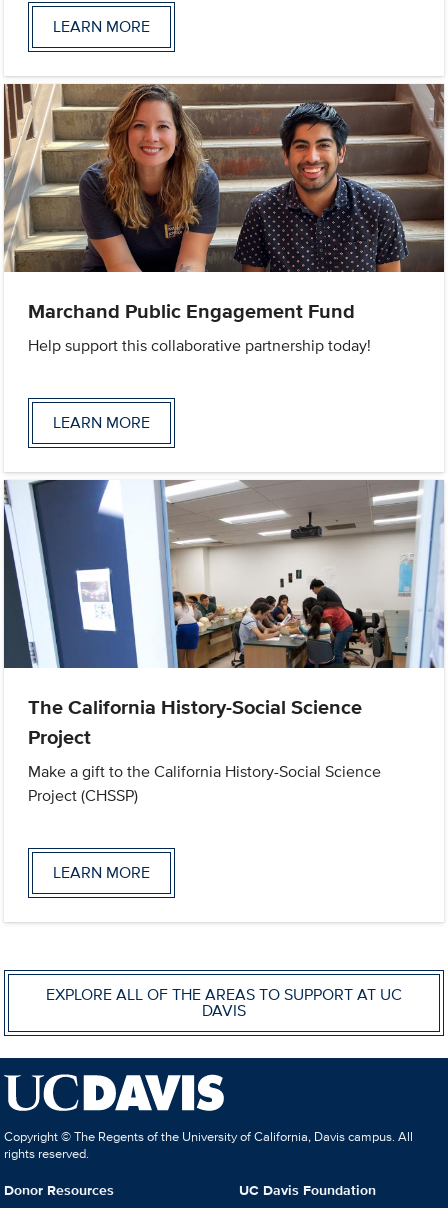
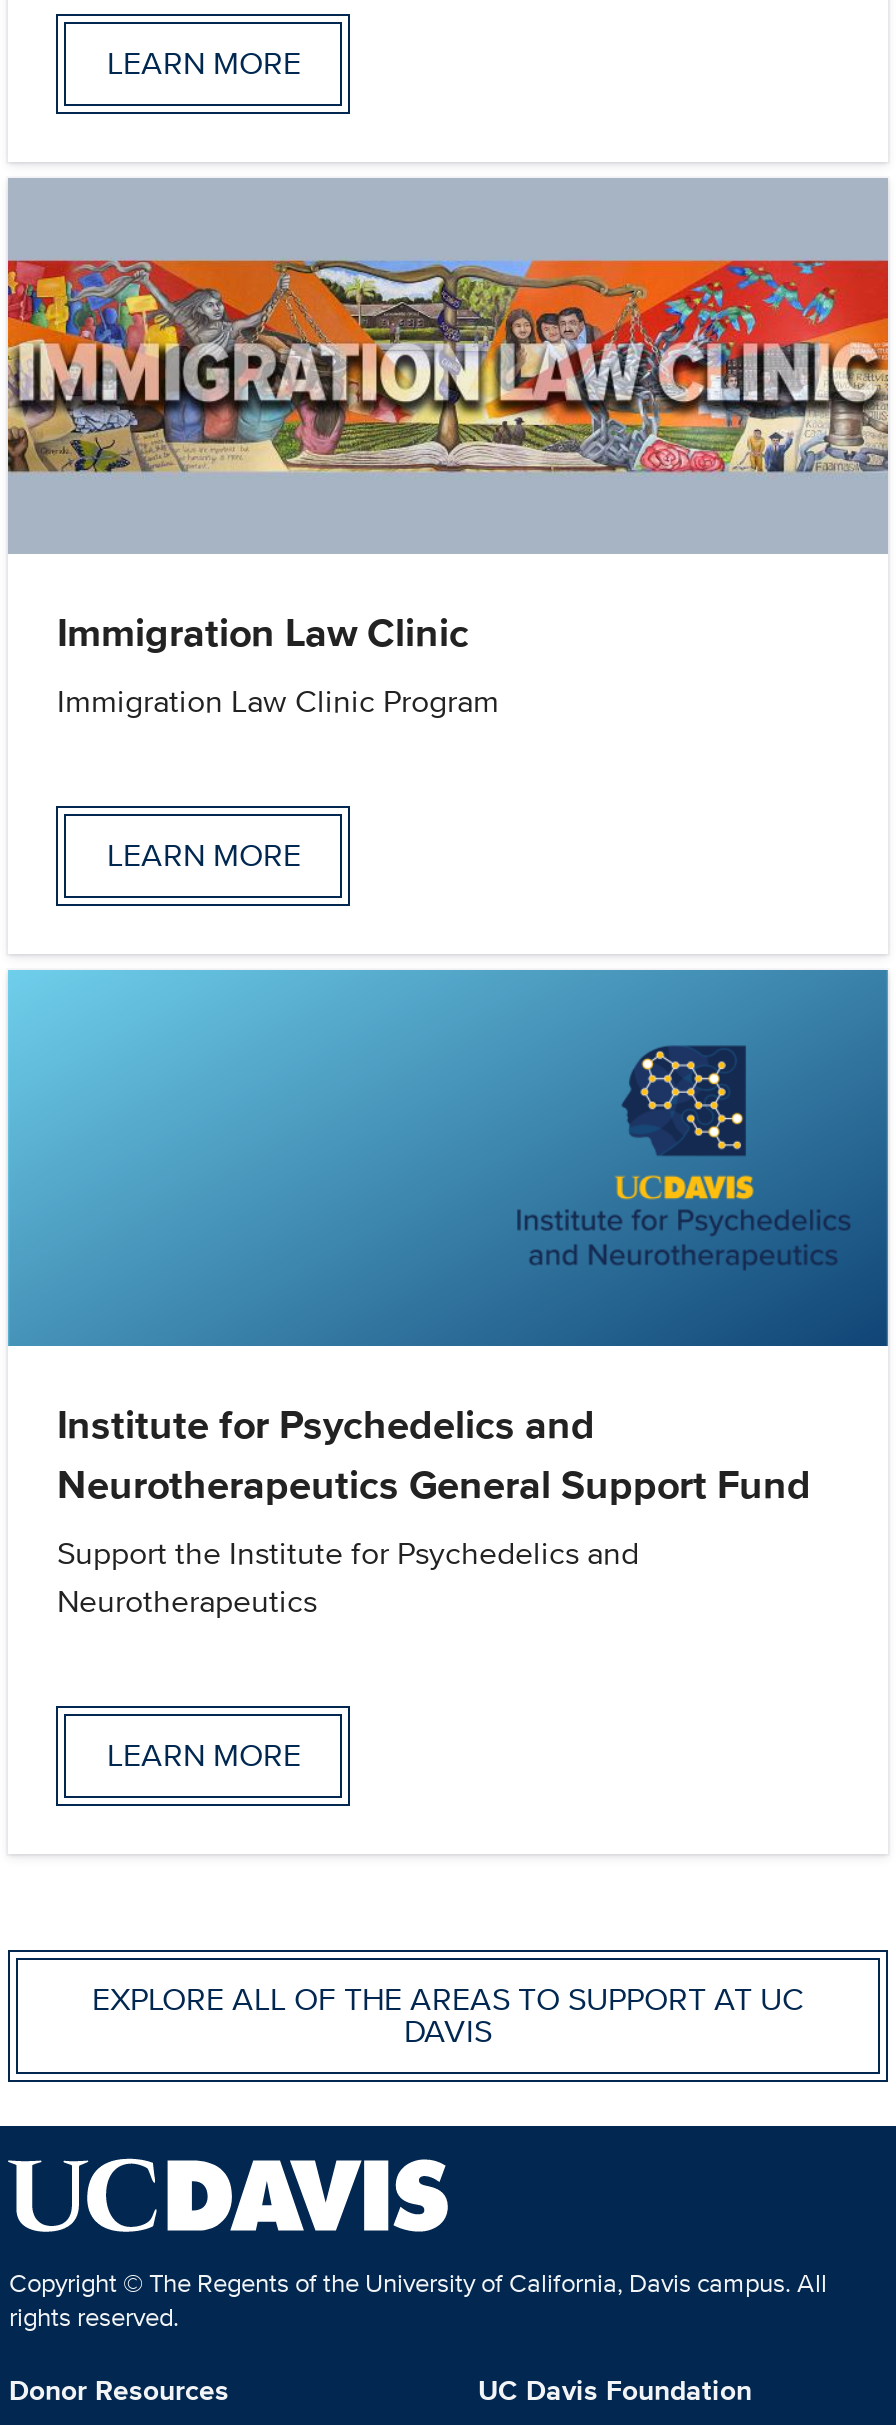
[3,84,445,357] [image] | Marchand Public Engagement Fund | Help support this collaborative partnership today! -> [6,178,890,724] [image] | Immigration Law Clinic | Immigration Law Clinic Program
[3,479,444,807] [image] | The California History-Social Science | Project | Make a gift to the California History-Social Science | Project (CHSSP) -> [6,968,890,1624] [image] | Institute for Psychedelics and | Neurotherapeutics General Support Fund | Support the Institute for Psychedelics and | Neurotherapeutics

